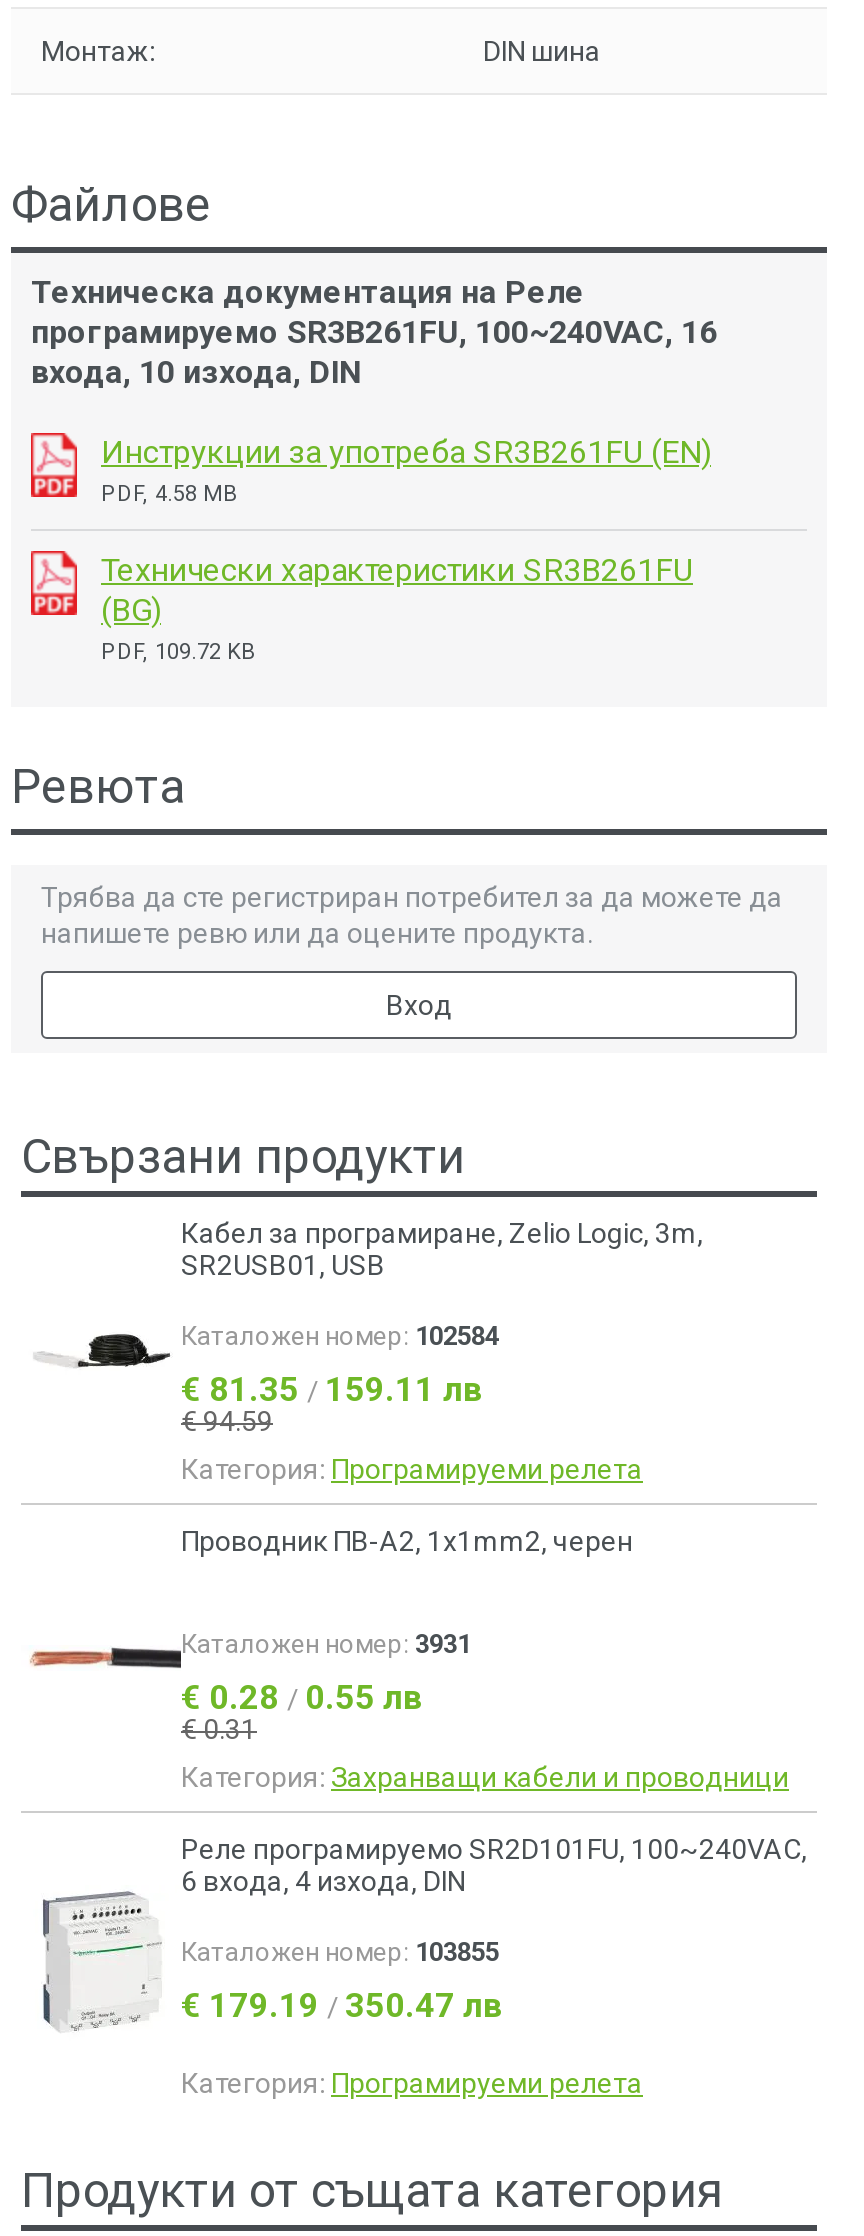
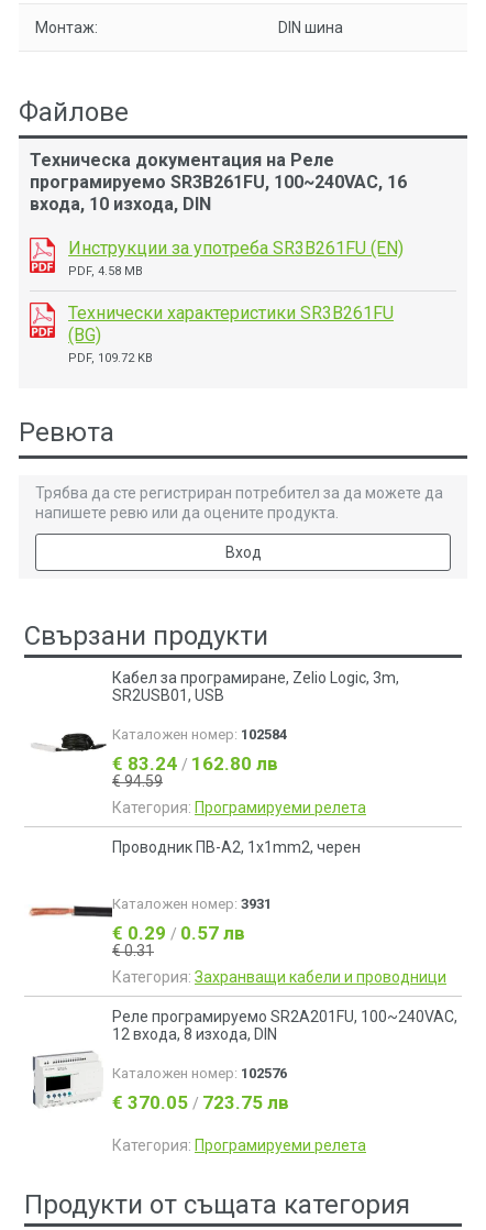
[181,1369,483,1409] € 81.35 / 159.11 лв -> [112,753,278,775] € 83.24 / 162.80 лв
[181,1677,423,1717] € 0.28 / 0.55 лв -> [112,922,245,944] € 0.29 / 0.57 лв
[181,1833,807,1865] Реле програмируемо SR2D101FU, 100~240VAC, -> [112,1008,457,1025] Реле програмируемо SR2A201FU, 100~240VAC,
[37,1865,465,2033] [image] | 6 входа, 4 изхода, DIN -> [32,1025,277,1116] [image] | 12 входа, 8 изхода, DIN
[181,1937,499,1967] Каталожен номер: 103855 -> [112,1065,287,1081] Каталожен номер: 102576
[181,1985,503,2025] € 179.19 / 350.47 лв -> [112,1091,289,1113] € 370.05 / 723.75 лв

